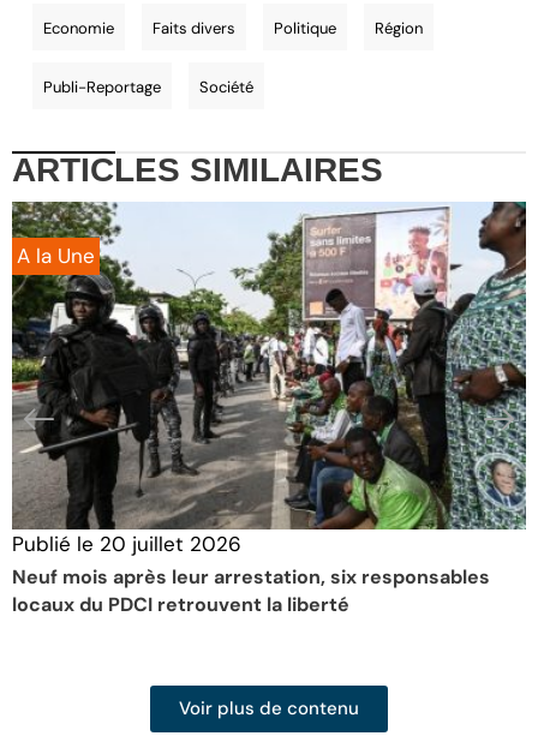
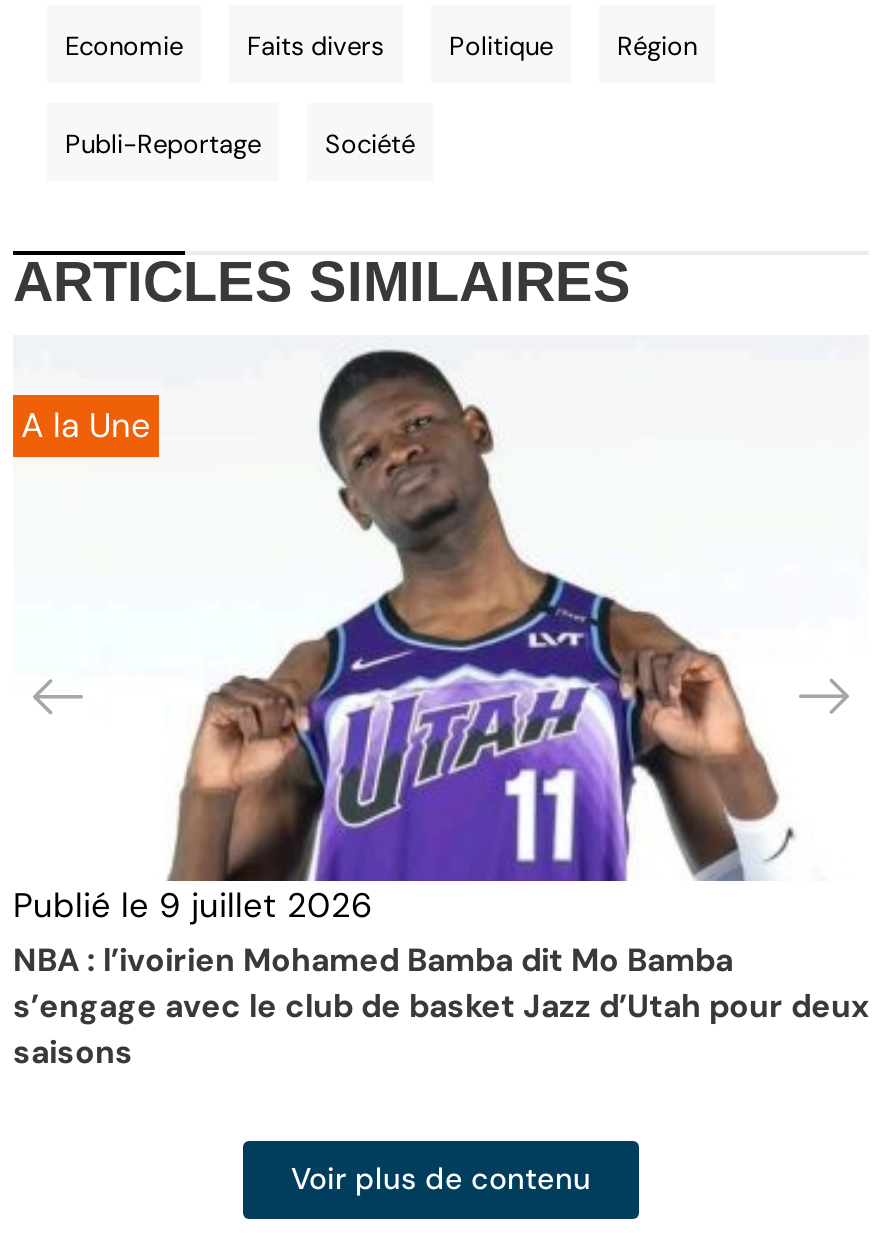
[11,201,527,617] [image] | Publié le 20 juillet 2026 | Neuf mois après leur arrestation, six responsables | locaux du PDCI retrouvent la liberté -> [13,335,869,1074] [image] | Publié le 9 juillet 2026 | NBA : l’ivoirien Mohamed Bamba dit Mo Bamba | s’engage avec le club de basket Jazz d’Utah pour deux | saisons

